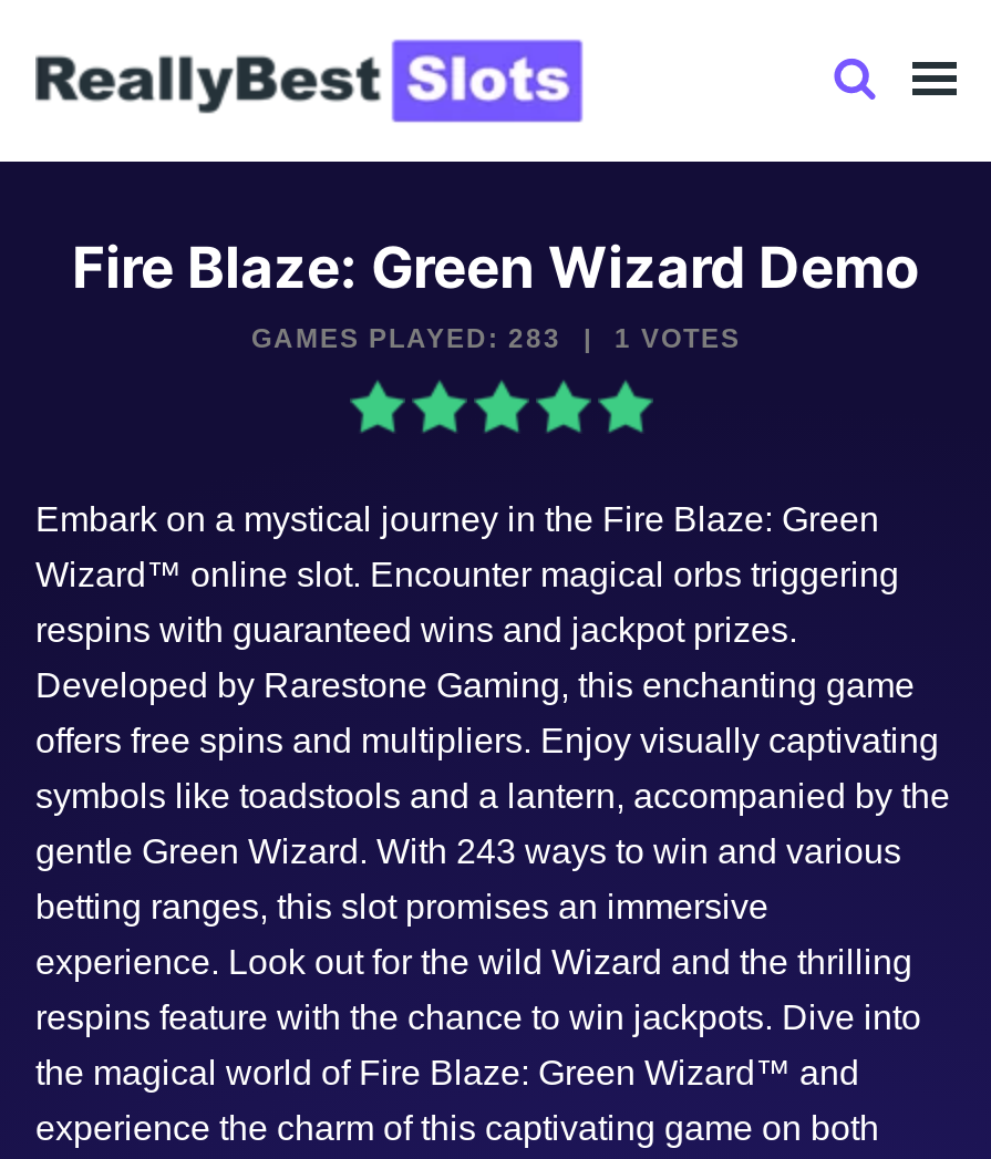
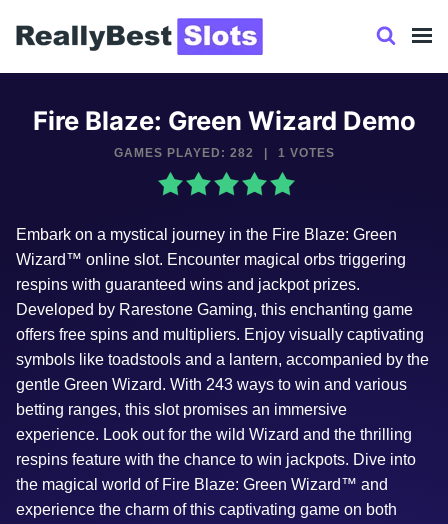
[251,322,561,353] GAMES PLAYED: 283 -> [113,146,253,160] GAMES PLAYED: 282

